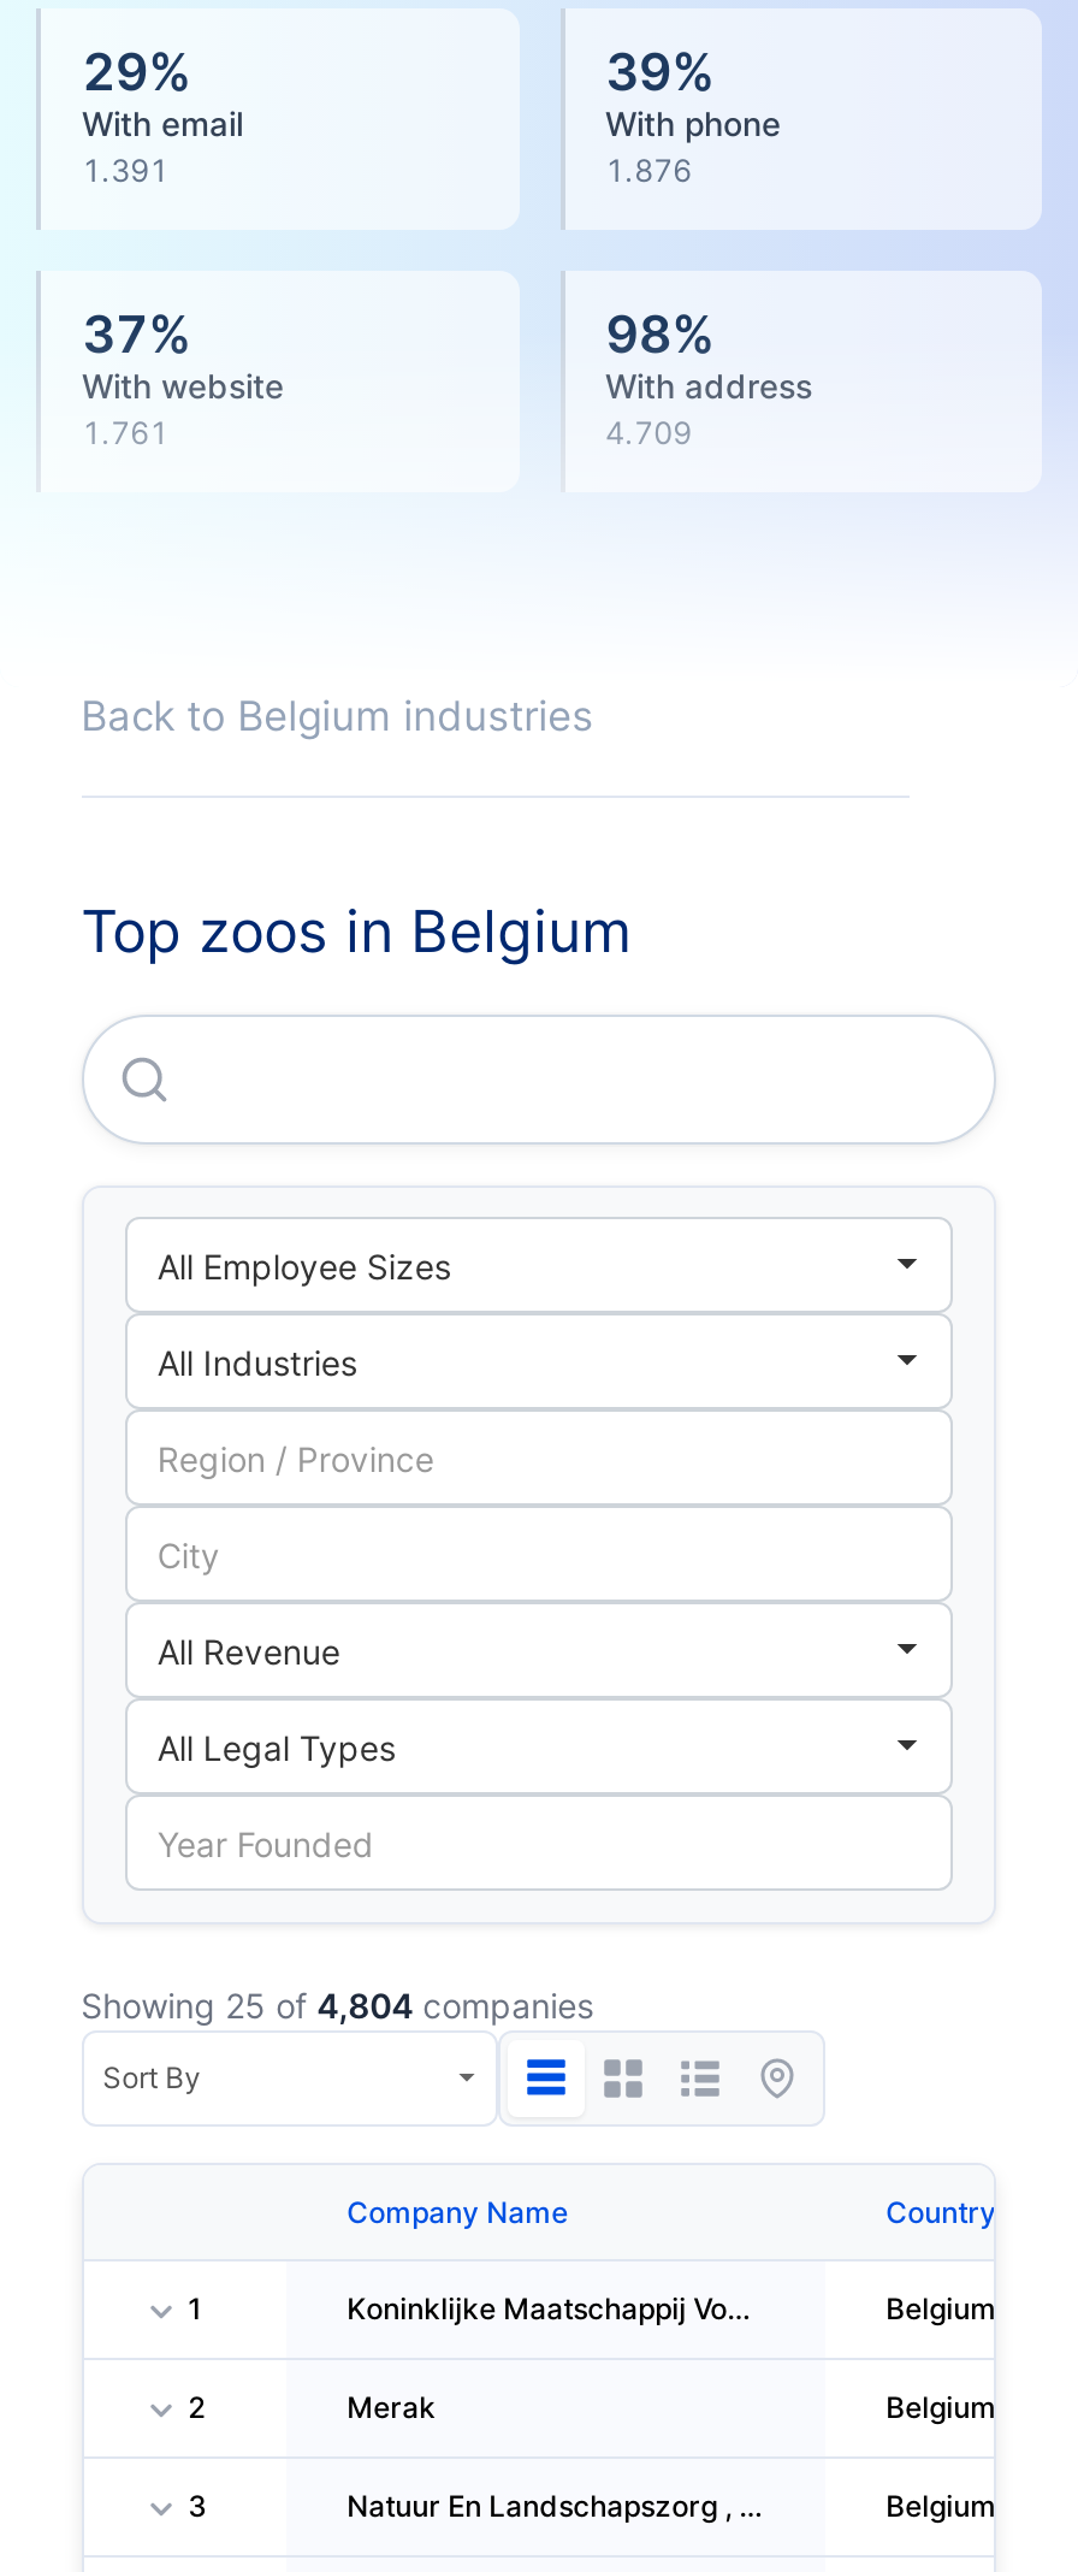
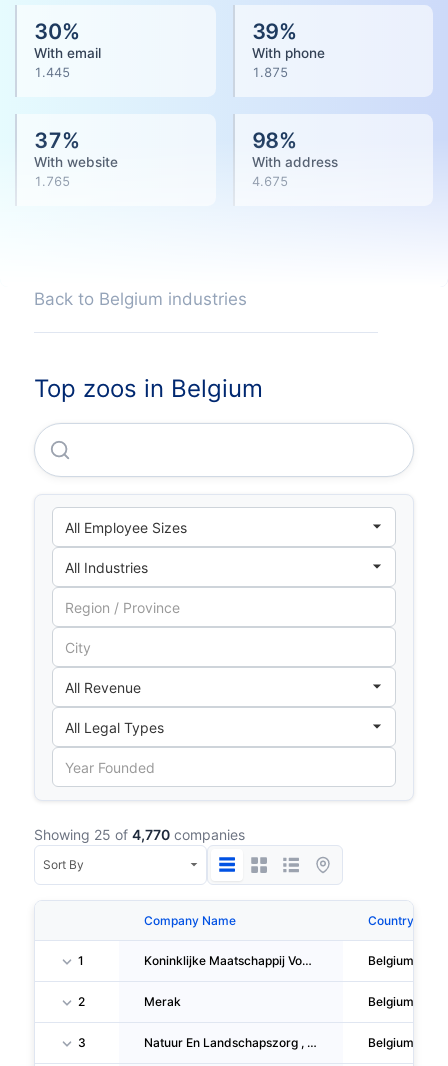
[82,41,191,103] 29% -> [34,18,79,44] 30%
[82,154,168,190] 1.391 -> [34,65,70,80] 1.445
[605,154,692,190] 1.876 -> [251,65,287,80] 1.875
[82,416,168,452] 1.761 -> [34,174,70,189] 1.765
[605,416,692,452] 4.709 -> [251,174,287,189] 4.675
[81,1986,594,2027] Showing 25 of 4,804 companies -> [34,826,245,843] Showing 25 of 4,770 companies

